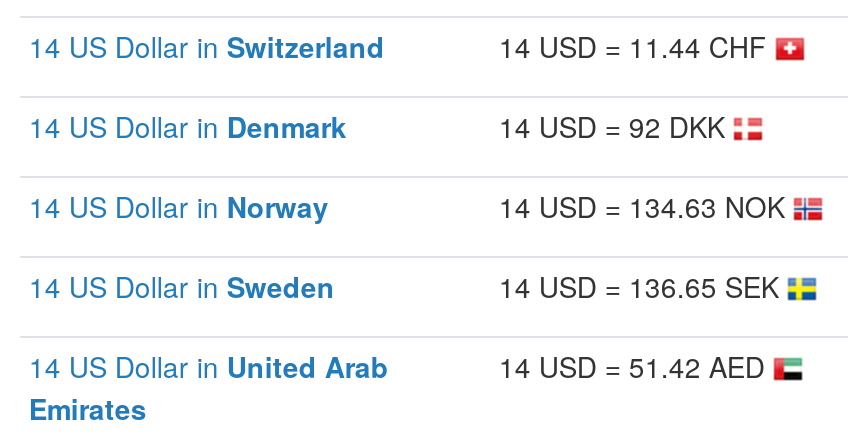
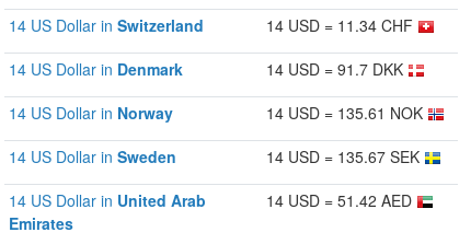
[499,26,775,66] 14 USD = 11.44 CHF -> [267,14,418,36] 14 USD = 11.34 CHF
[499,106,733,146] 14 USD = 92 DKK -> [267,58,408,80] 14 USD = 91.7 DKK
[499,186,793,226] 14 USD = 134.63 NOK -> [267,102,428,123] 14 USD = 135.61 NOK
[499,266,787,306] 14 USD = 136.65 SEK -> [267,145,424,167] 14 USD = 135.67 SEK

